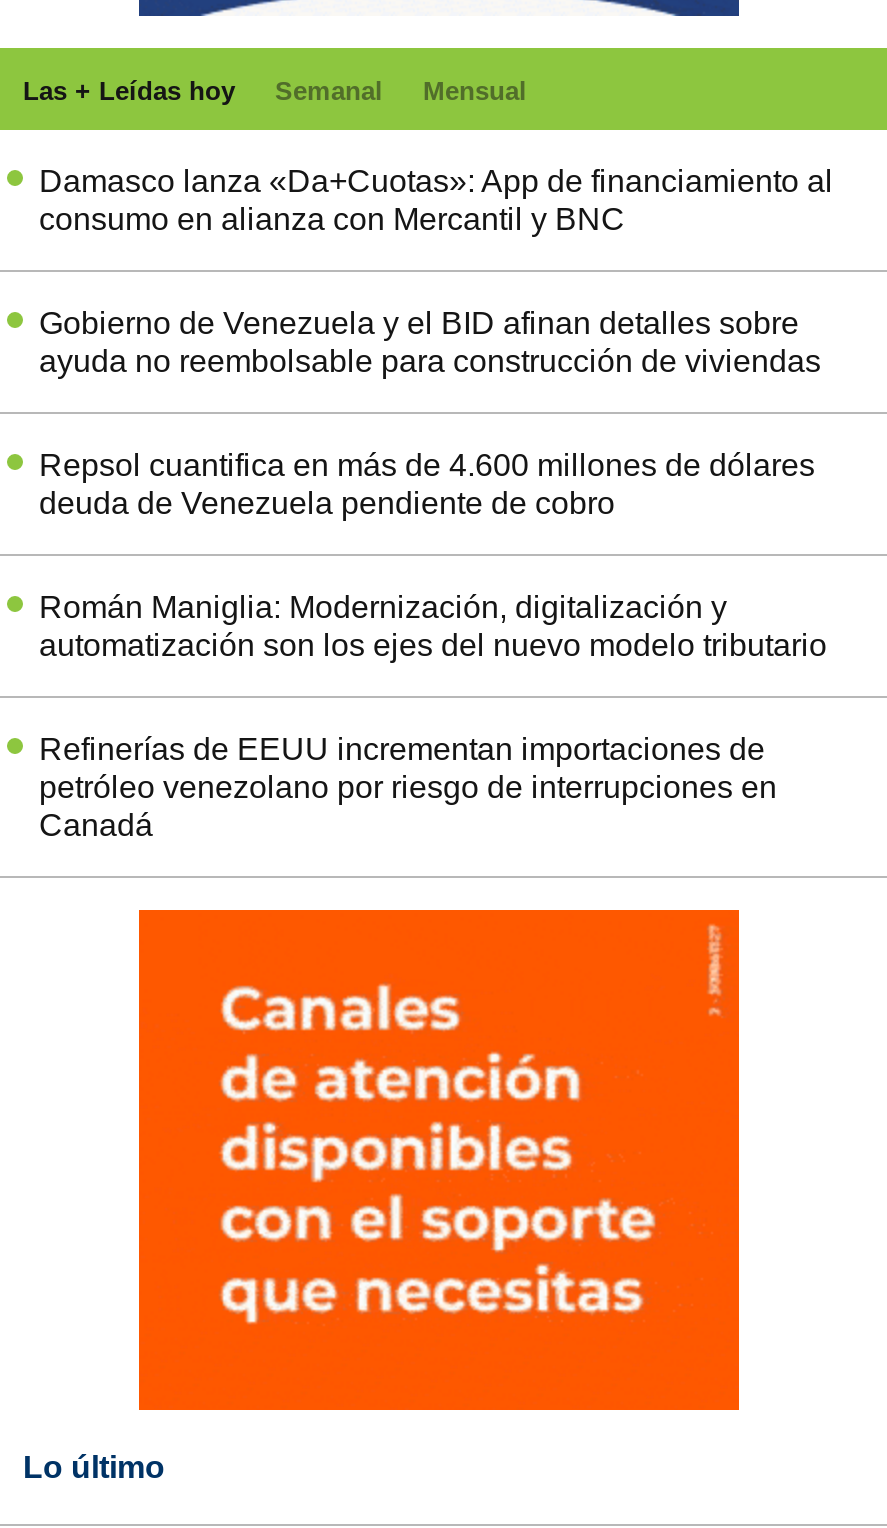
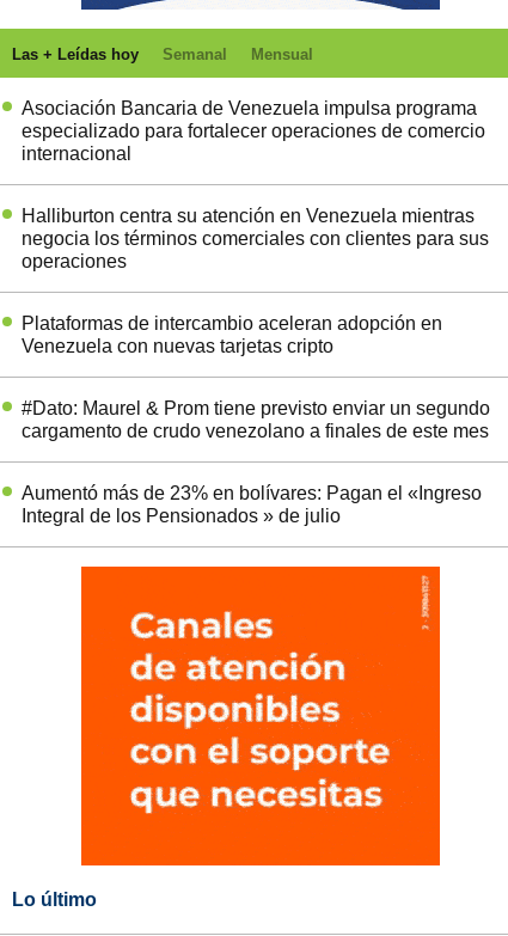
[39,165,833,237] Damasco lanza «Da+Cuotas»: App de financiamiento al | consumo en alianza con Mercantil y BNC -> [22,98,485,164] Asociación Bancaria de Venezuela impulsa programa | especializado para fortalecer operaciones de comercio | internacional
[39,307,821,379] Gobierno de Venezuela y el BID afinan detalles sobre | ayuda no reembolsable para construcción de viviendas -> [22,206,489,272] Halliburton centra su atención en Venezuela mientras | negocia los términos comerciales con clientes para sus | operaciones
[39,449,815,521] Repsol cuantifica en más de 4.600 millones de dólares | deuda de Venezuela pendiente de cobro -> [22,314,442,357] Plataformas de intercambio aceleran adopción en | Venezuela con nuevas tarjetas cripto
[39,591,827,663] Román Maniglia: Modernización, digitalización y | automatización son los ejes del nuevo modelo tributario -> [22,398,490,441] #Dato: Maurel & Prom tiene previsto enviar un segundo | cargamento de crudo venezolano a finales de este mes
[39,733,777,843] Refinerías de EEUU incrementan importaciones de | petróleo venezolano por riesgo de interrupciones en | Canadá -> [22,483,482,526] Aumentó más de 23% en bolívares: Pagan el «Ingreso | Integral de los Pensionados » de julio

